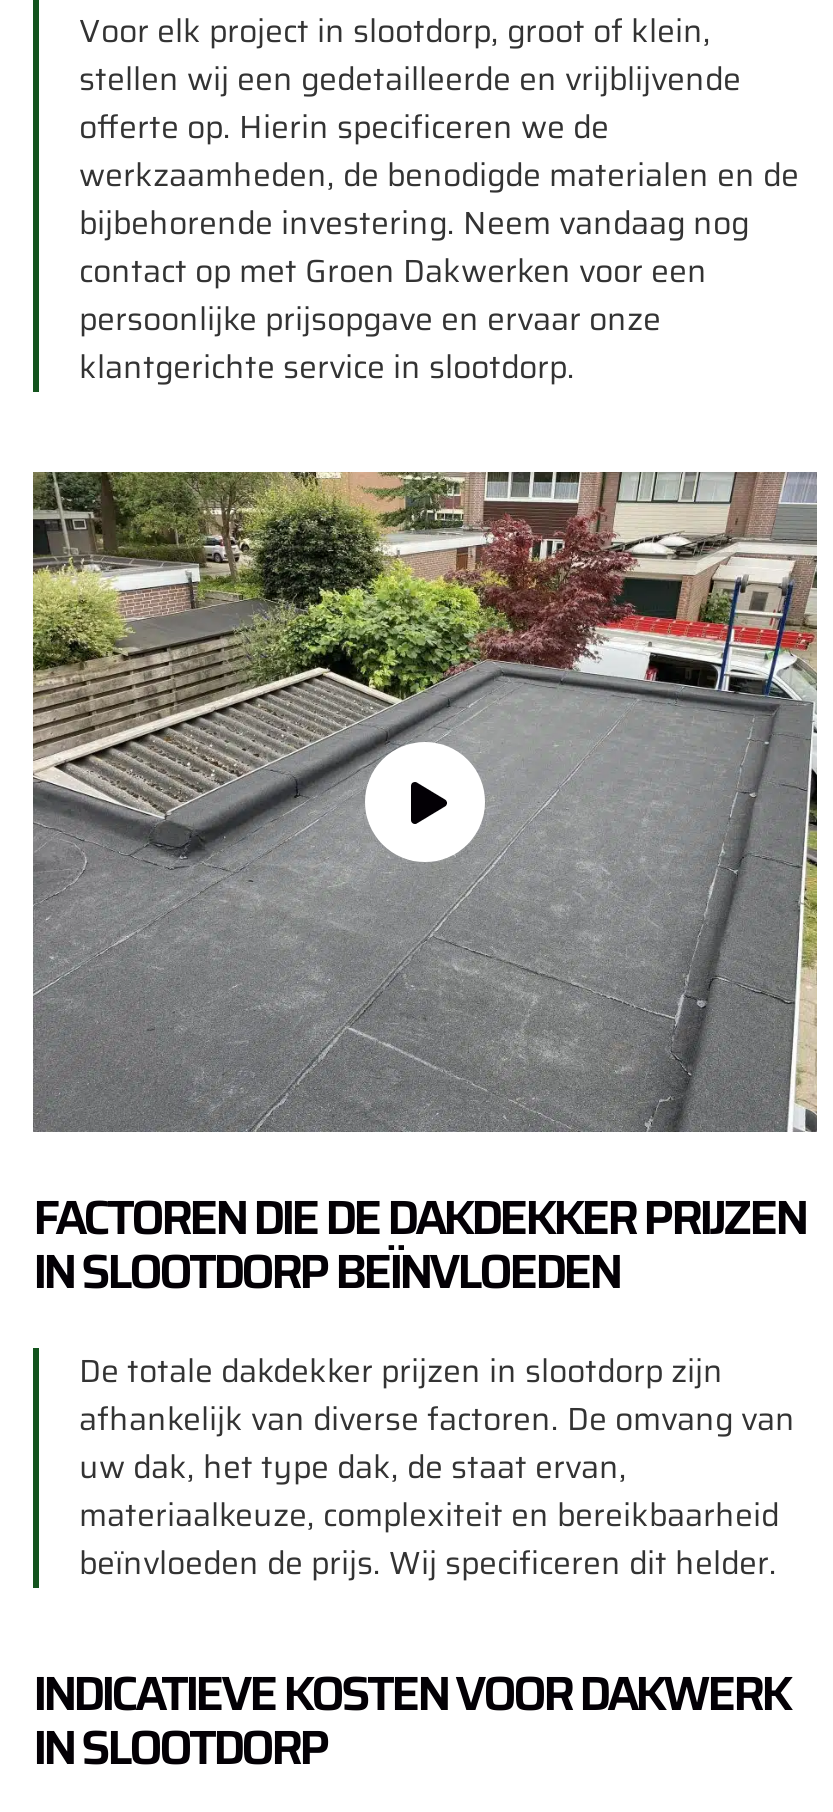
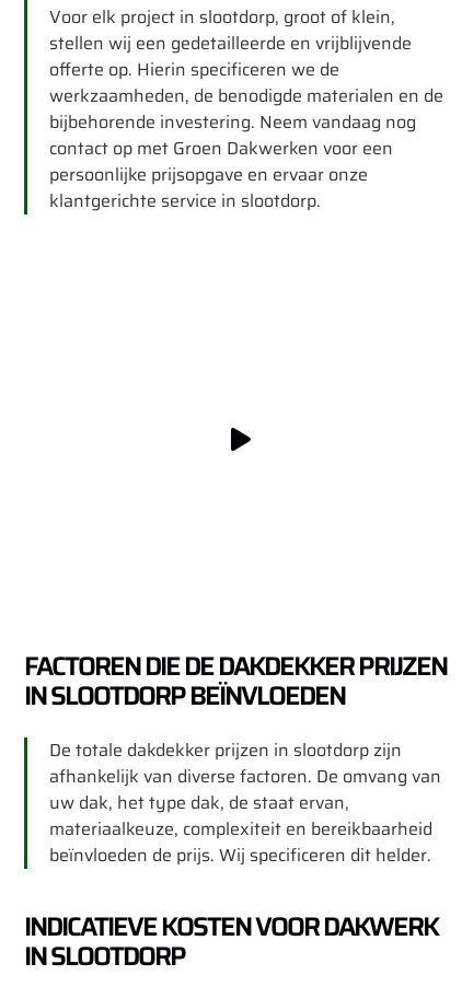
[31,470,819,1134] [image] -> none

